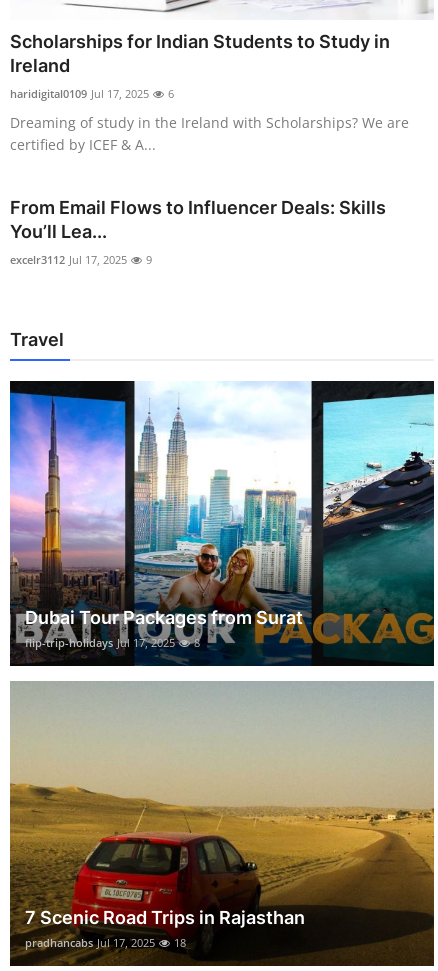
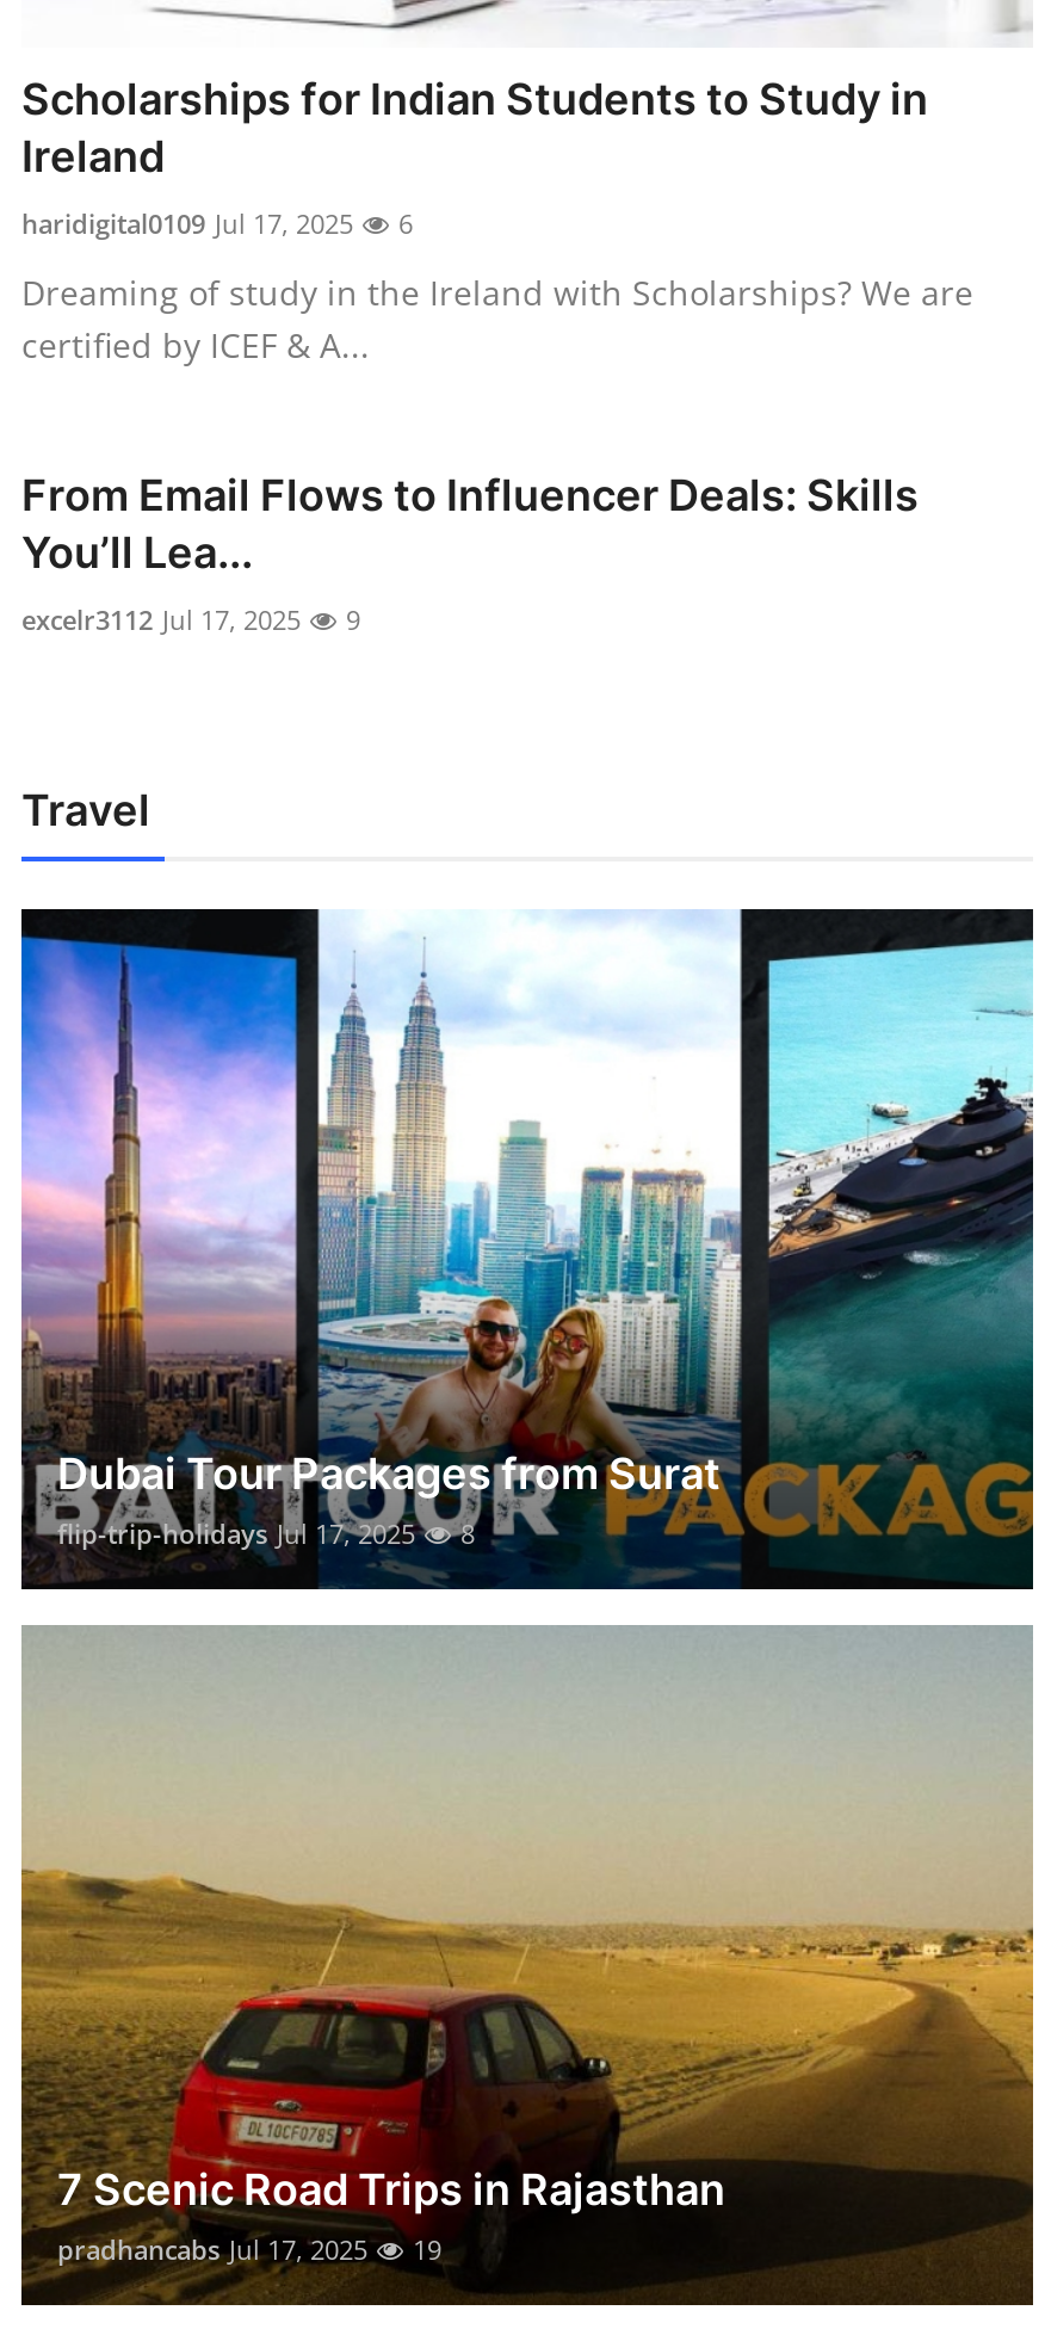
[25,935,186,950] pradhancabs Jul 17, 2025 18 -> [57,2232,441,2268] pradhancabs Jul 17, 2025 19

